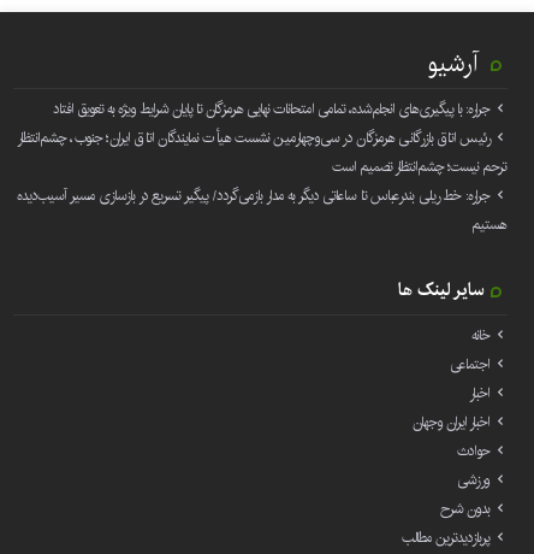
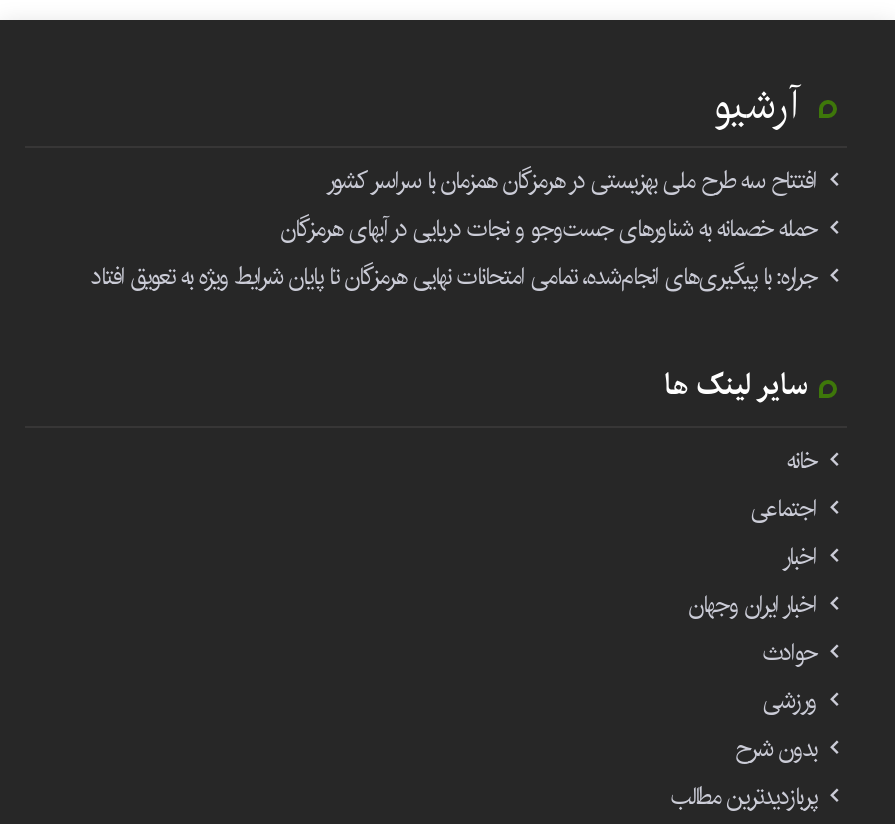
none -> [281,162,817,248] افتتاح سه طرح ملی بهزیستی در هرمزگان همزمان با سراسر کشور | حمله خصمانه به شناورهای جست‌وجو و نجات دریایی در آبهای هرمزگان
moved [53,98,489,120] -> [91,258,817,296]: جراره: با پیگیری‌های انجام‌شده، تمامی امتحانات نهایی هرمزگان تا پایان شرایط ویژه به تعویق افتاد
[17,126,506,236] رئیس اتاق بازرگانی هرمزگان در سی‌وچهارمین نشست هیأت نمایندگان اتاق ایران؛ جنوب، چشم‌انتظار | ترحم نیست؛ چشم‌انتظار تصمیم است | جراره: خط ریلی بندرعباس تا ساعاتی دیگر به مدار بازمی‌گردد/ پیگیر تسریع در بازسازی مسیر آسیب‌دیده | هستیم -> none

